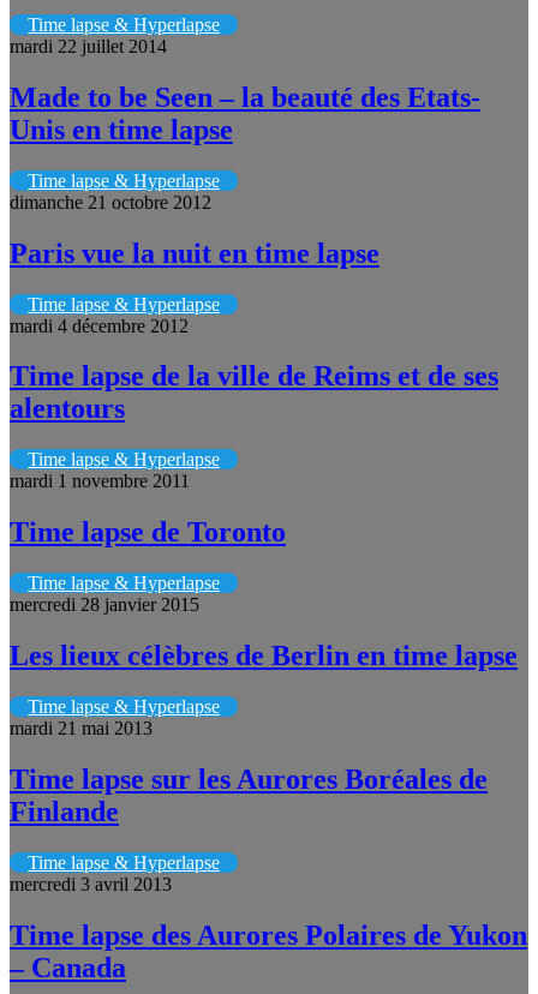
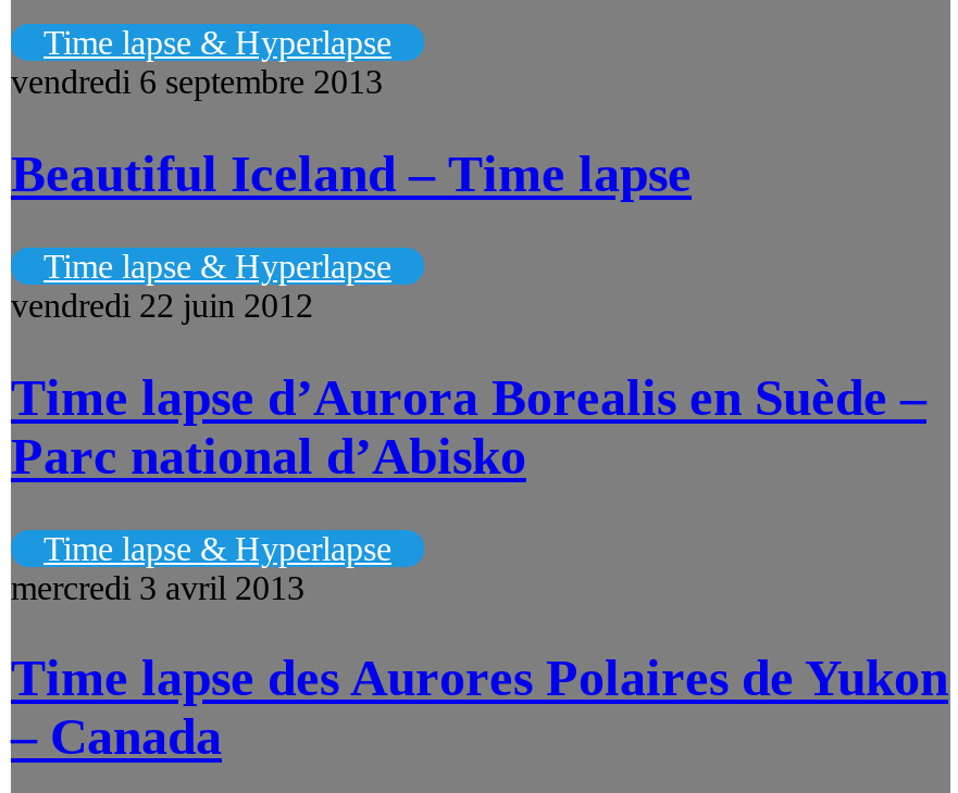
[10,36,167,56] mardi 22 juillet 2014 -> [11,63,383,100] vendredi 6 septembre 2013
[10,81,480,145] Made to be Seen – la beauté des Etats- | Unis en time lapse -> [11,145,692,202] Beautiful Iceland – Time lapse
[10,192,518,827] dimanche 21 octobre 2012 | Paris vue la nuit en time lapse | Time lapse & Hyperlapse | mardi 4 décembre 2012 | Time lapse de la ville de Reims et de ses | alentours | Time lapse & Hyperlapse | mardi 1 novembre 2011 | Time lapse de Toronto | Time lapse & Hyperlapse | mercredi 28 janvier 2015 | Les lieux célèbres de Berlin en time lapse | Time lapse & Hyperlapse | mardi 21 mai 2013 | Time lapse sur les Aurores Boréales de | Finlande -> [11,286,926,484] vendredi 22 juin 2012 | Time lapse d’Aurora Borealis en Suède – | Parc national d’Abisko

